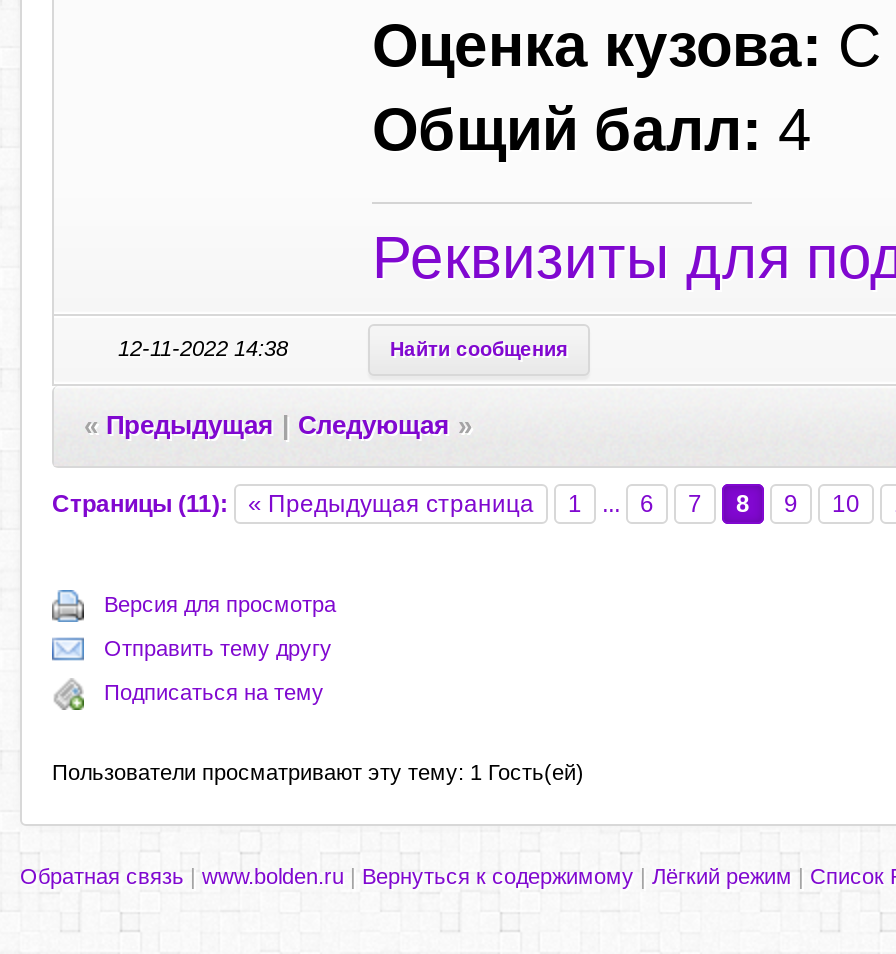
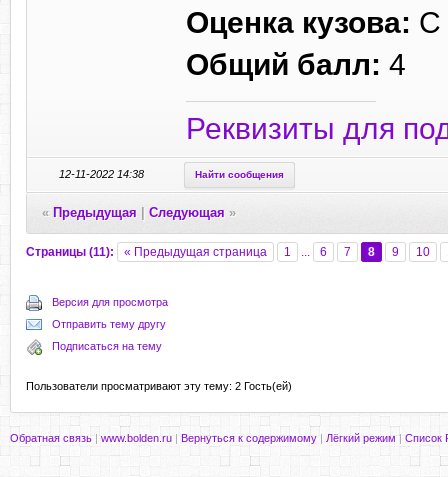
[52,760,584,784] Пользователи просматривают эту тему: 1 Гость(ей) -> [26,380,292,392] Пользователи просматривают эту тему: 2 Гость(ей)

